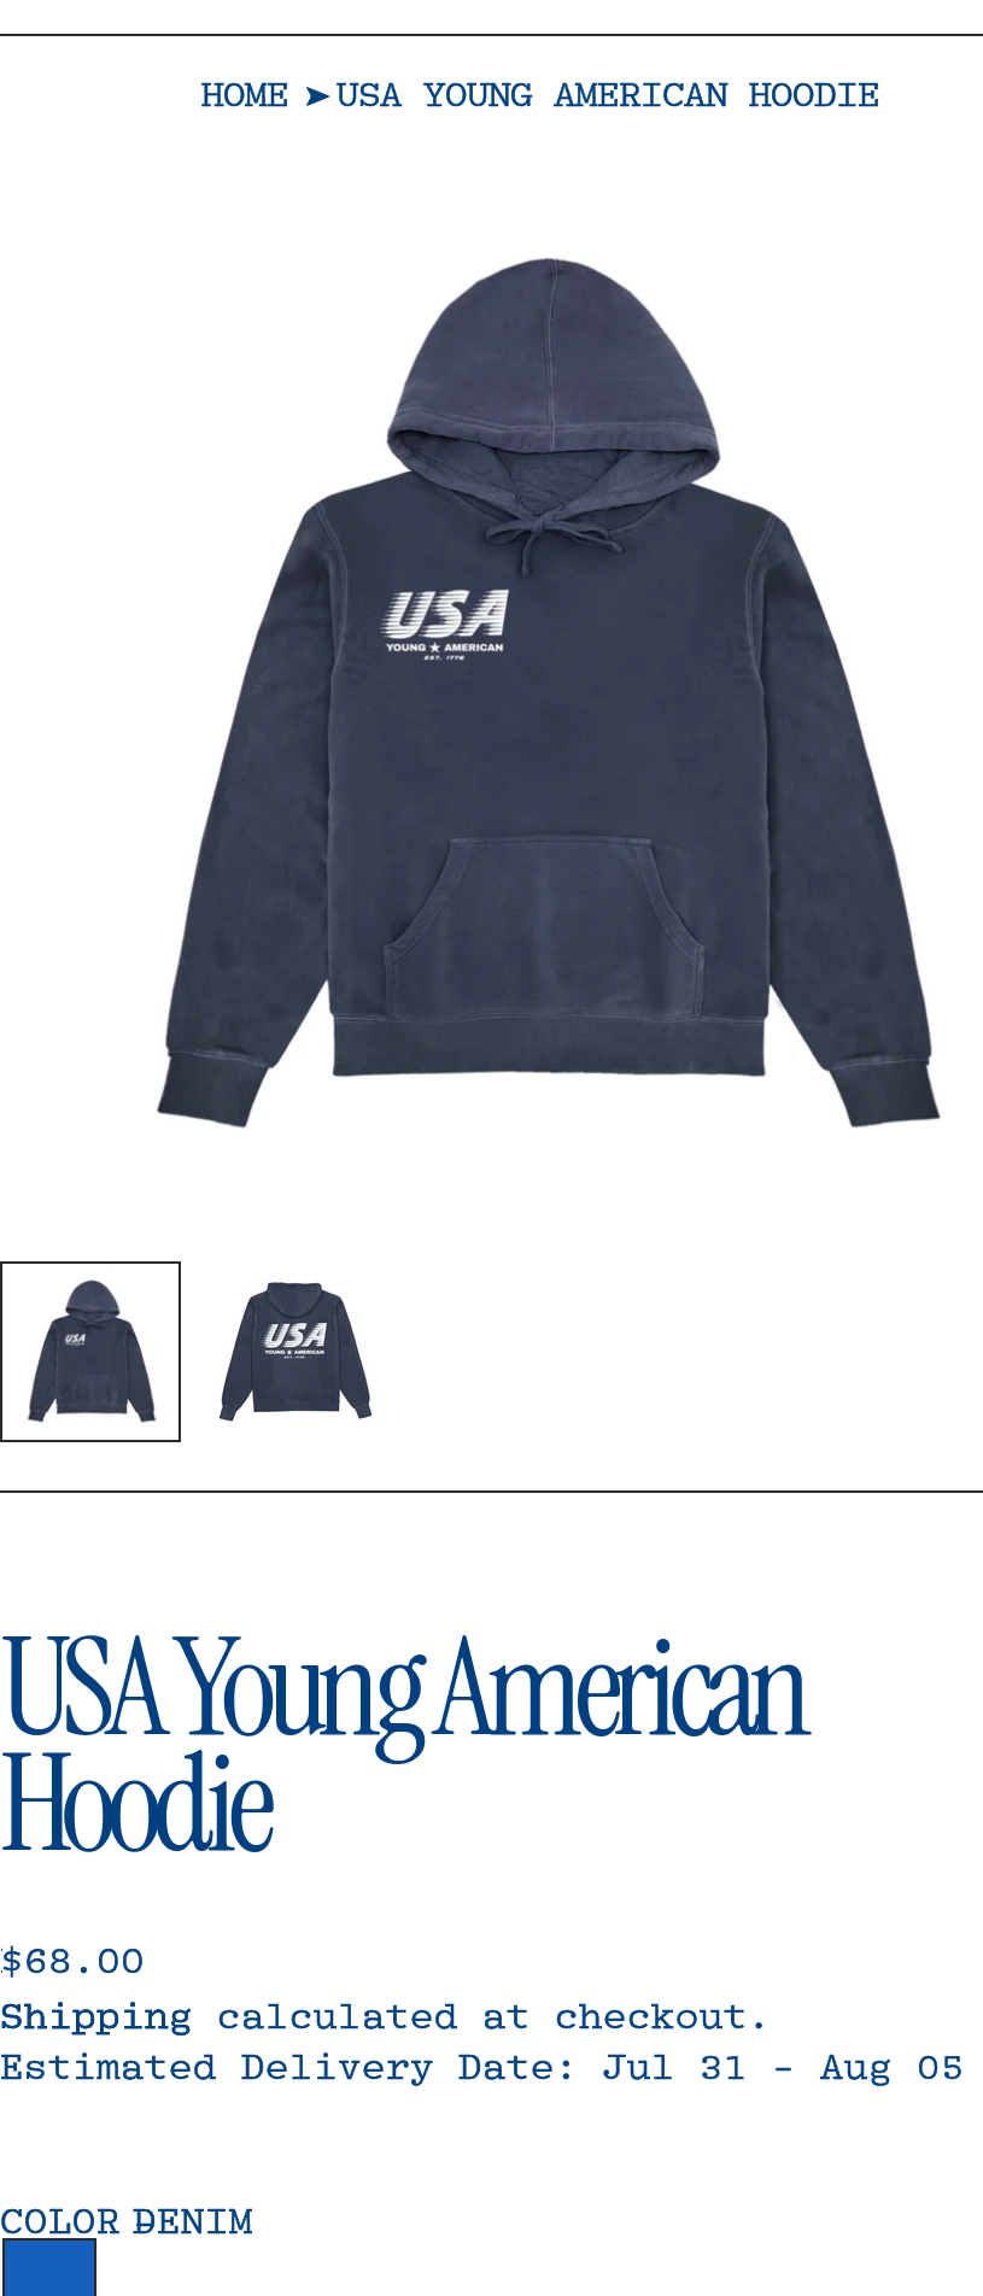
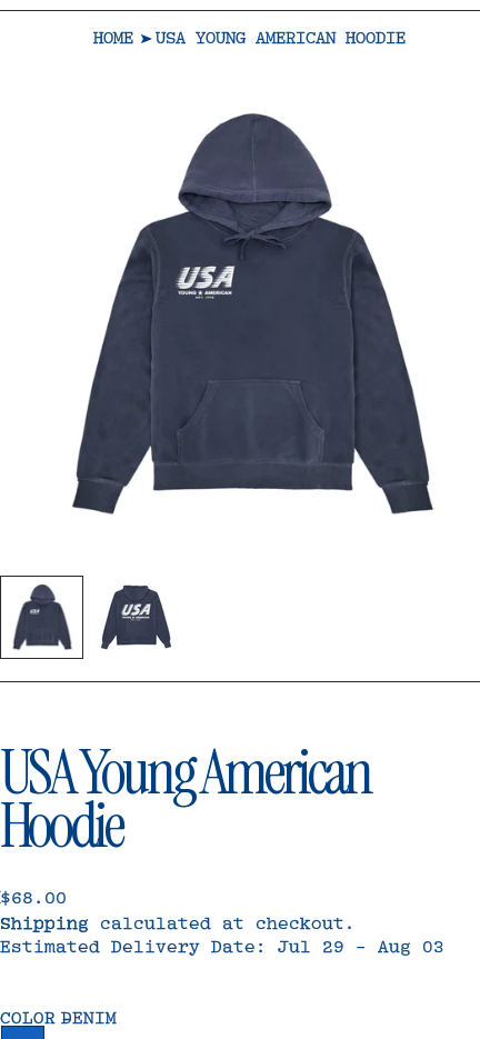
[0,2046,965,2089] Estimated Delivery Date: Jul 31 - Aug 05 -> [0,937,444,957] Estimated Delivery Date: Jul 29 - Aug 03

